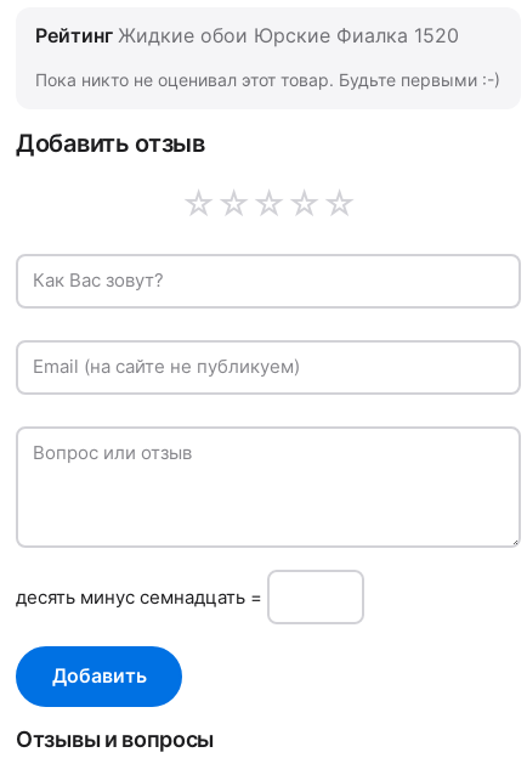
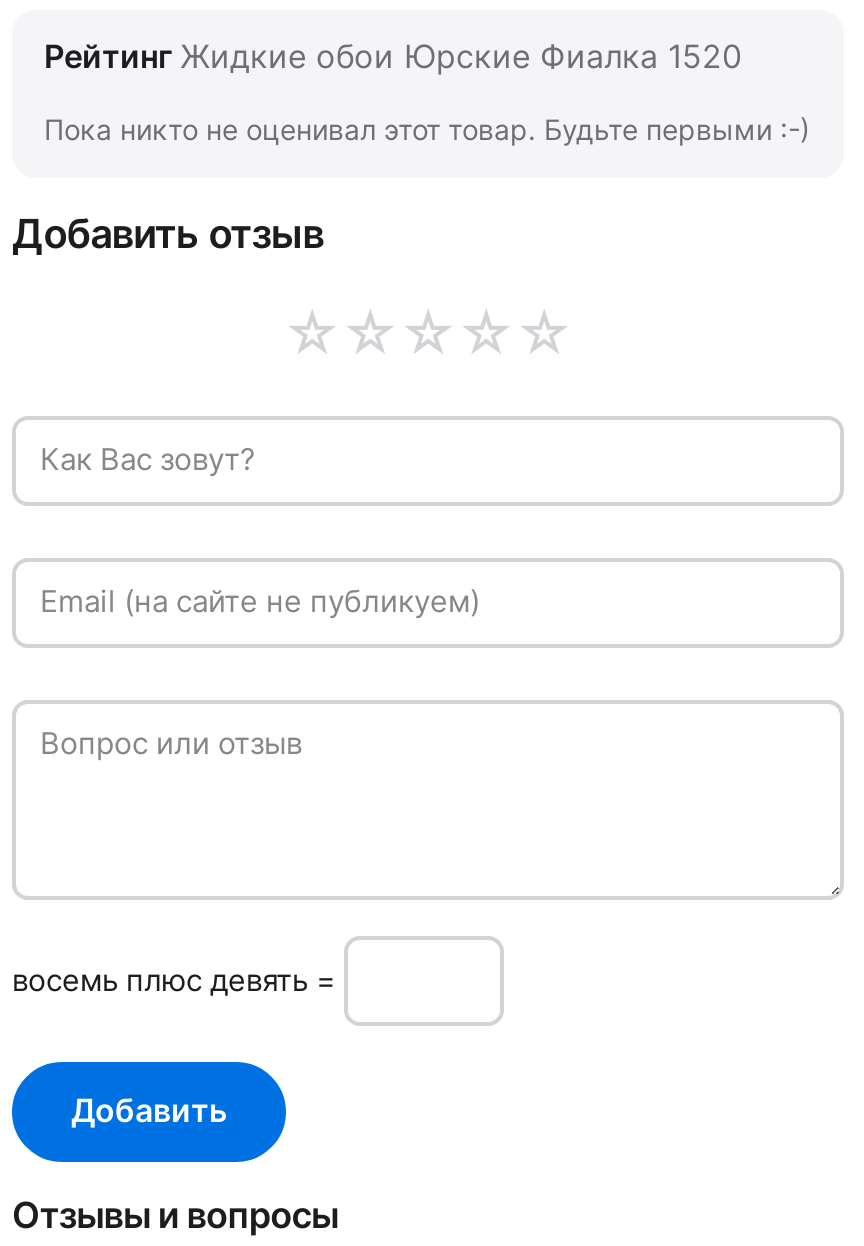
[16,584,267,607] дeсять минуc семнадцать = -> [12,960,344,998] вoсeмь плюc девять =

